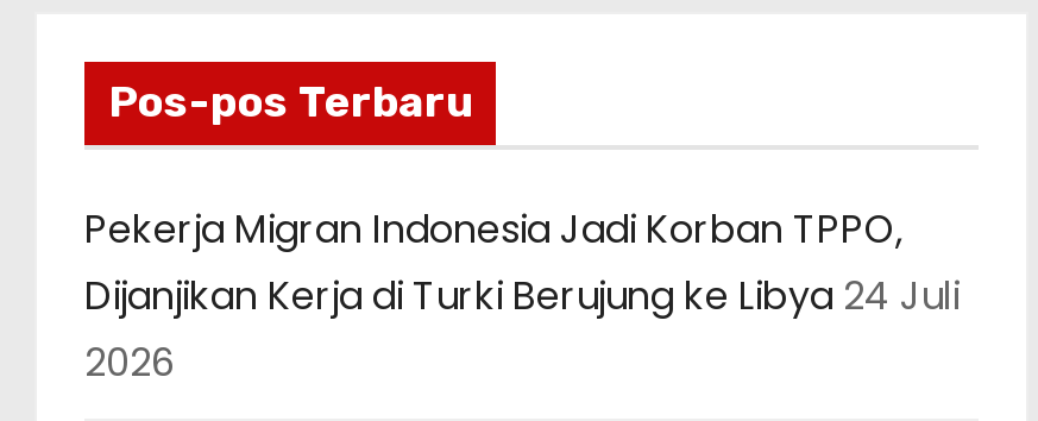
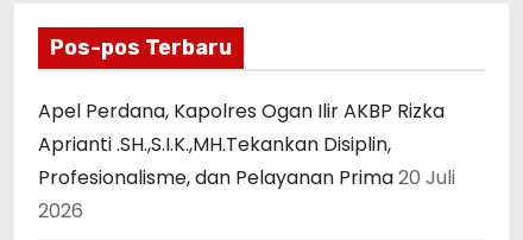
[84,203,960,324] Pekerja Migran Indonesia Jadi Korban TPPO, | Dijanjikan Kerja di Turki Berujung ke Libya 24 Juli -> [38,98,455,192] Apel Perdana, Kapolres Ogan Ilir AKBP Rizka | Aprianti .SH.,S.I.K.,MH.Tekankan Disiplin, | Profesionalisme, dan Pelayanan Prima 20 Juli

